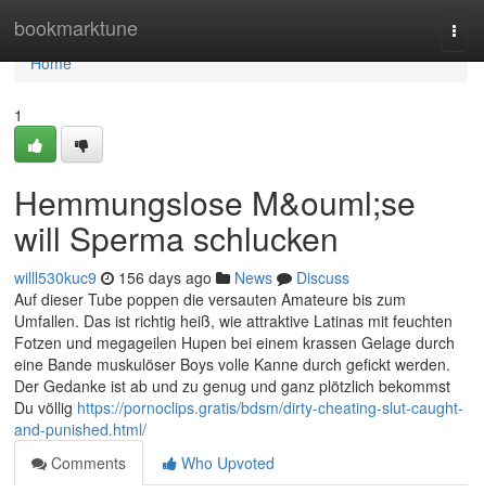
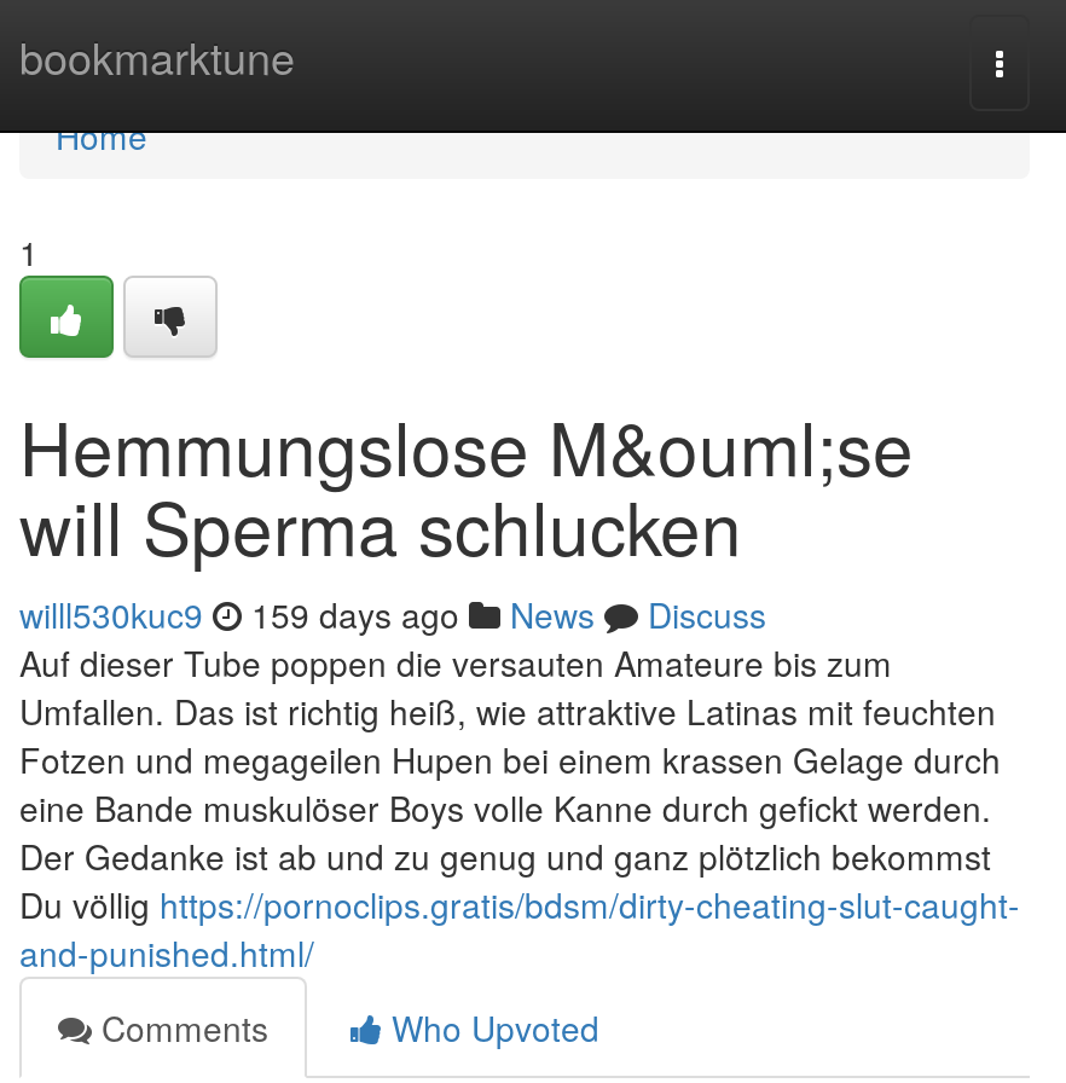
[14,267,349,288] willl530kuc9 156 days ago News Discuss -> [19,590,766,638] willl530kuc9 159 days ago News Discuss

